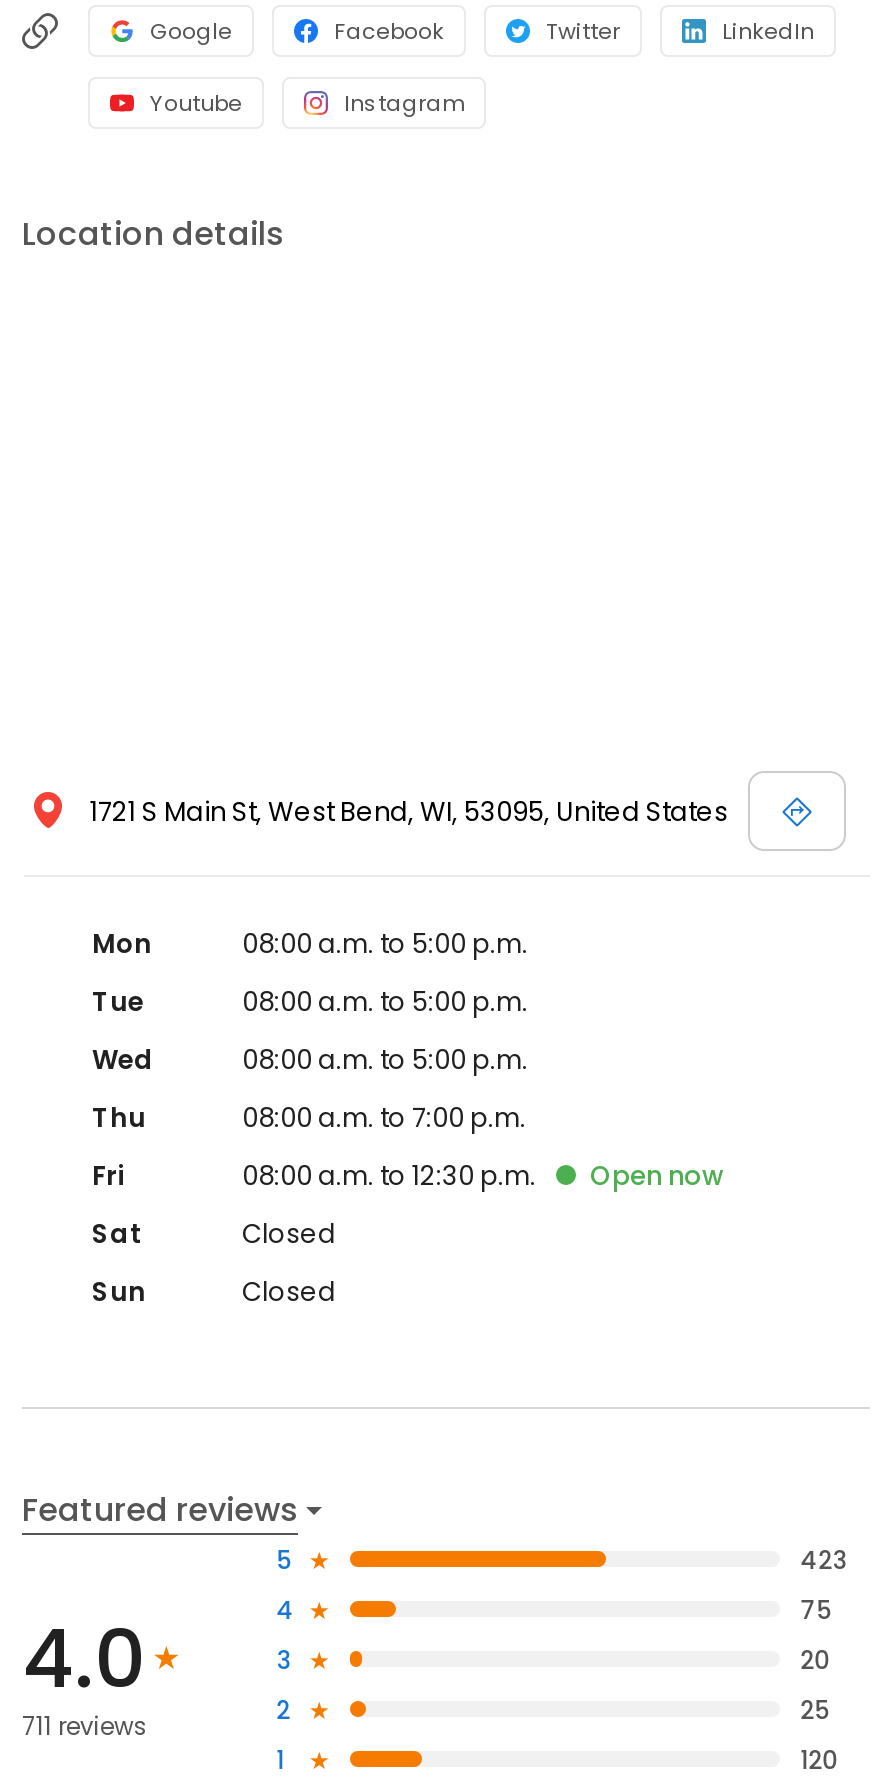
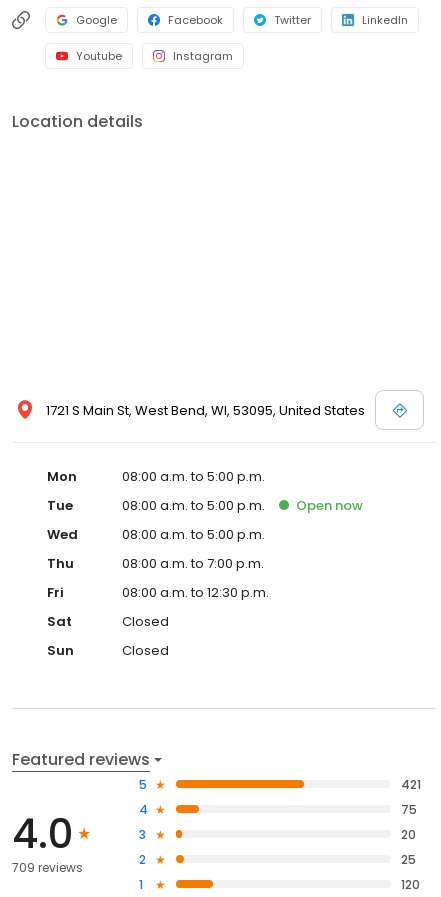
moved [590,1157,724,1195] -> [296,496,363,515]: Open now
[800,1544,846,1578] 423 -> [401,776,421,793] 421
[22,1710,148,1744] 711 reviews -> [12,859,83,876] 709 reviews

